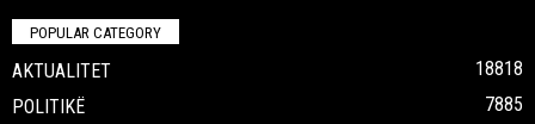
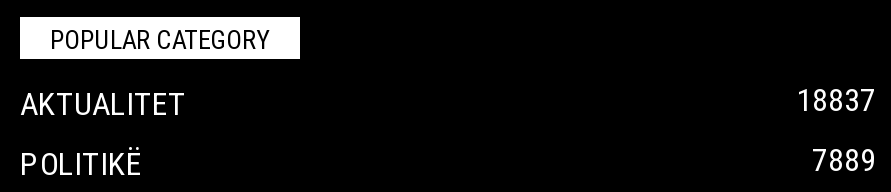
[475,57,523,80] 18818 -> [796,81,876,119] 18837
[485,93,523,115] 7885 -> [812,141,876,179] 7889

